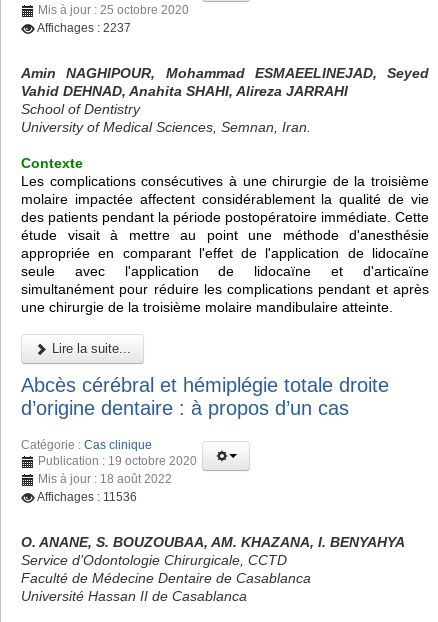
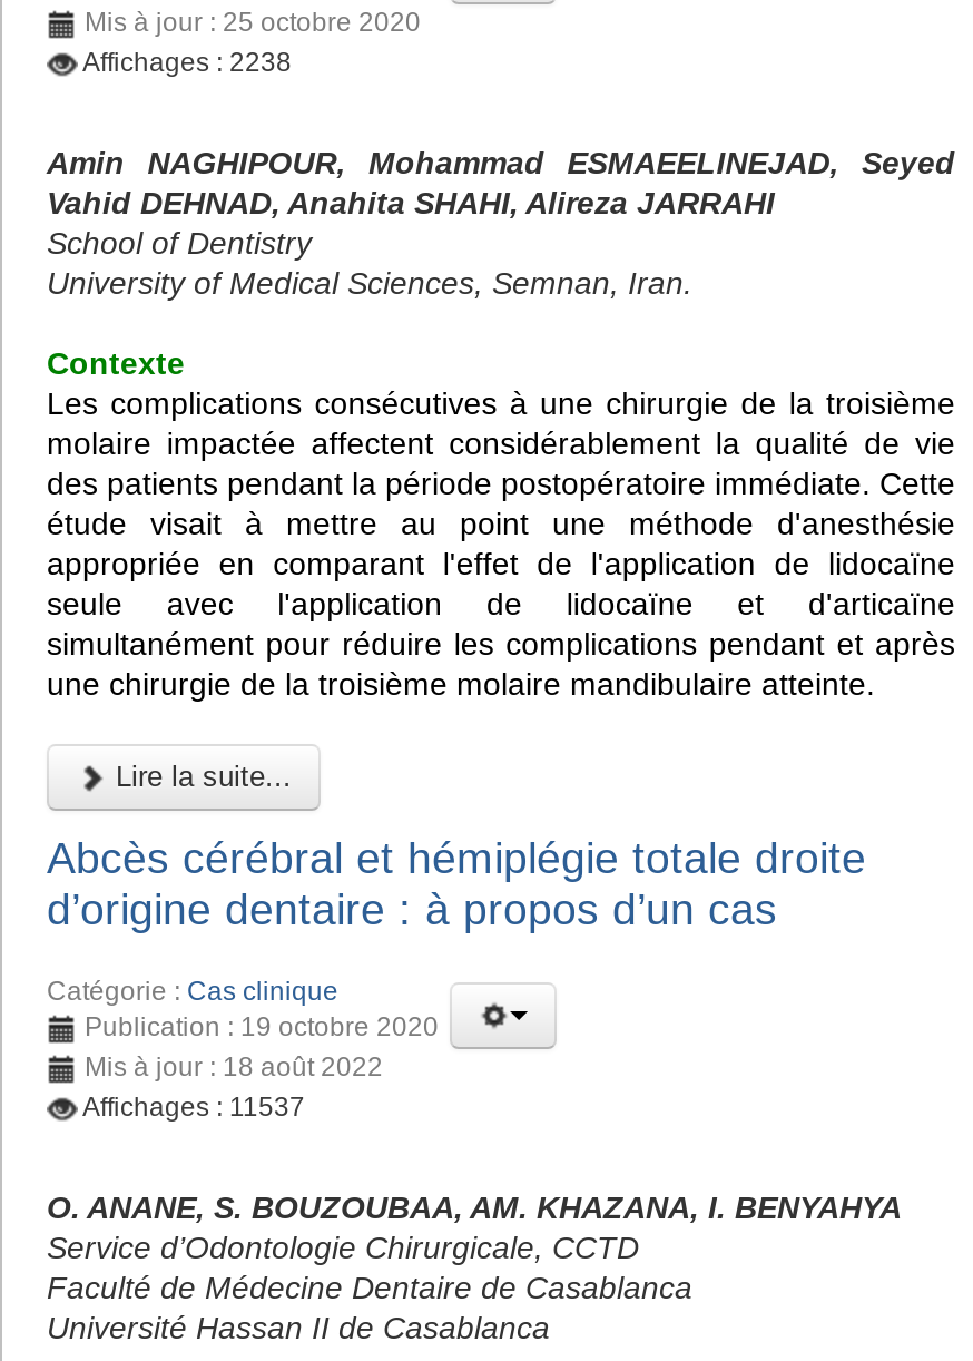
[37,21,131,35] Affichages : 2237 -> [82,47,292,79] Affichages : 2238
[37,490,137,504] Affichages : 11536 -> [82,1091,305,1122] Affichages : 11537

